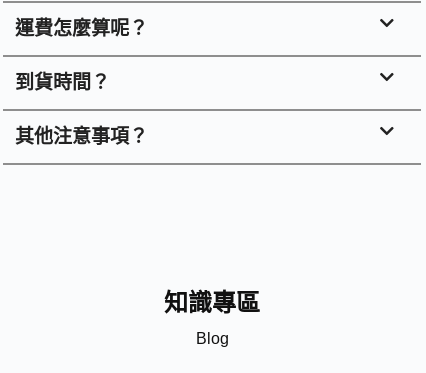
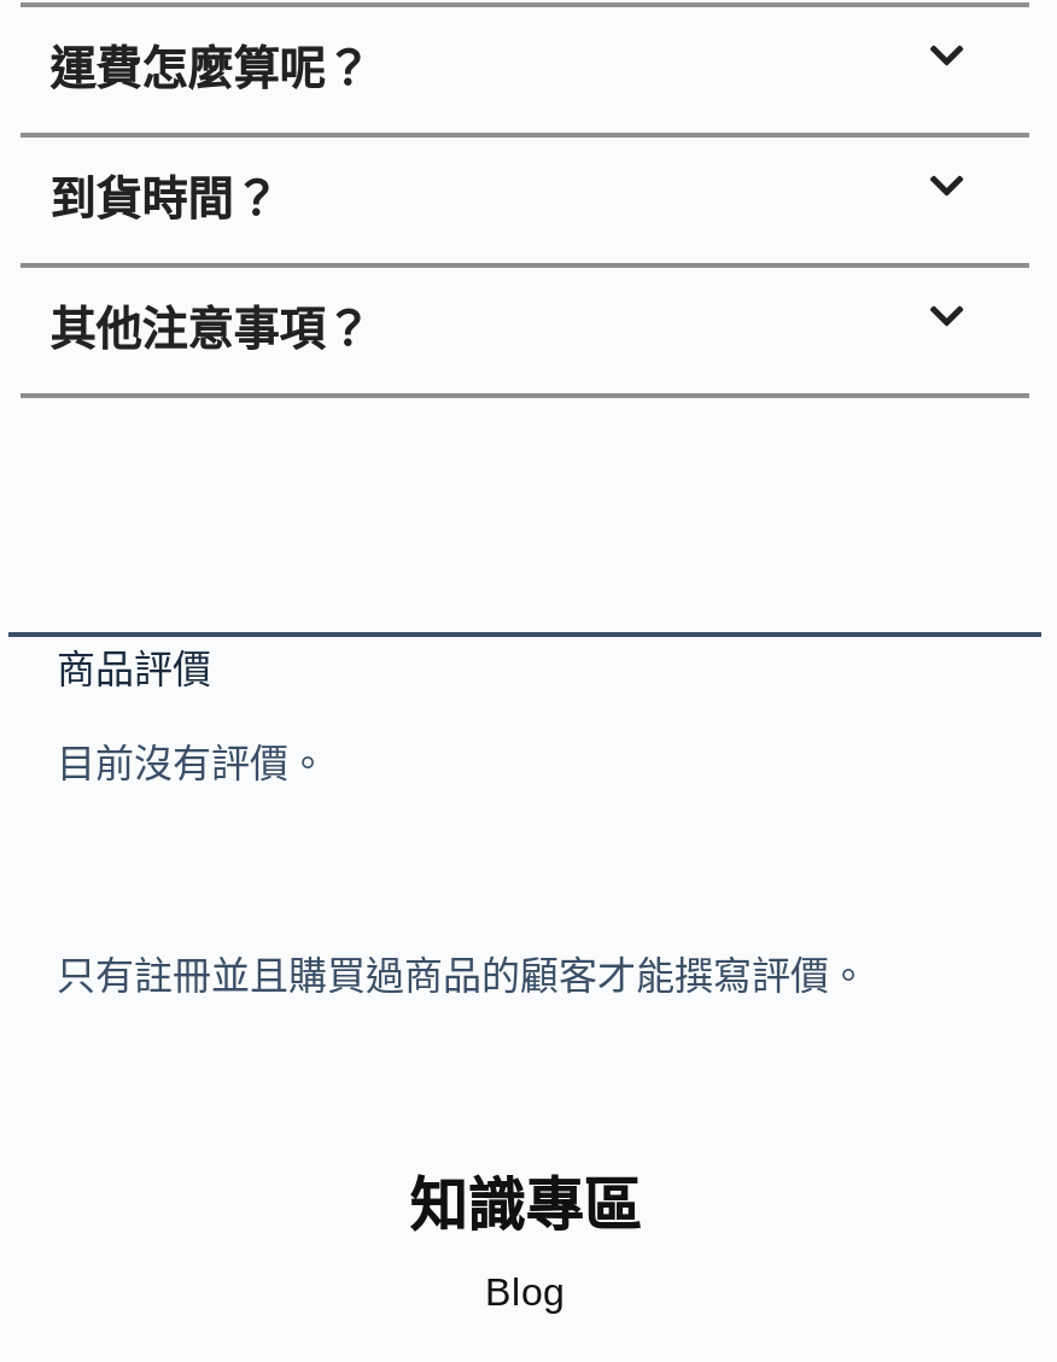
none -> [57,650,327,784] 商品評價 | 目前沒有評價。
none -> [57,955,868,996] 只有註冊並且購買過商品的顧客才能撰寫評價。

